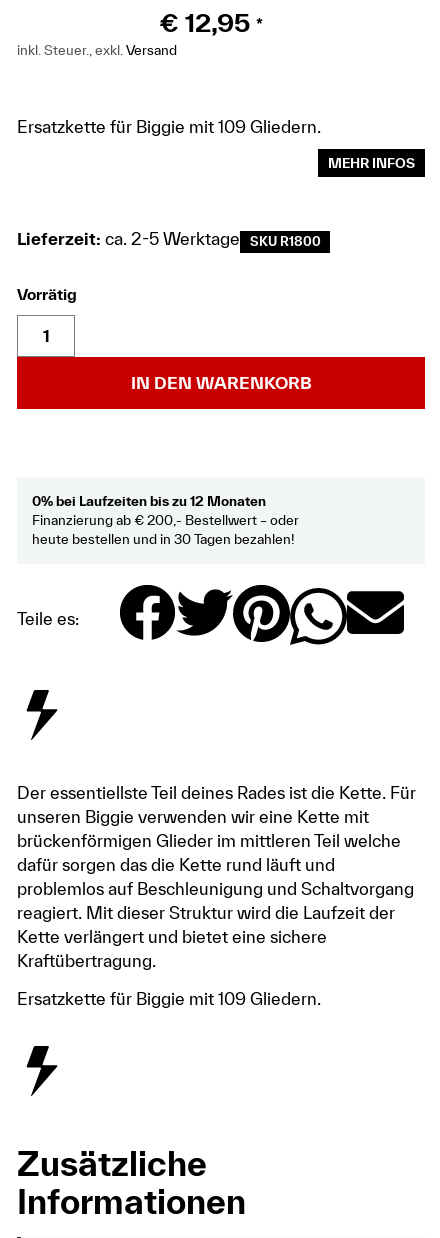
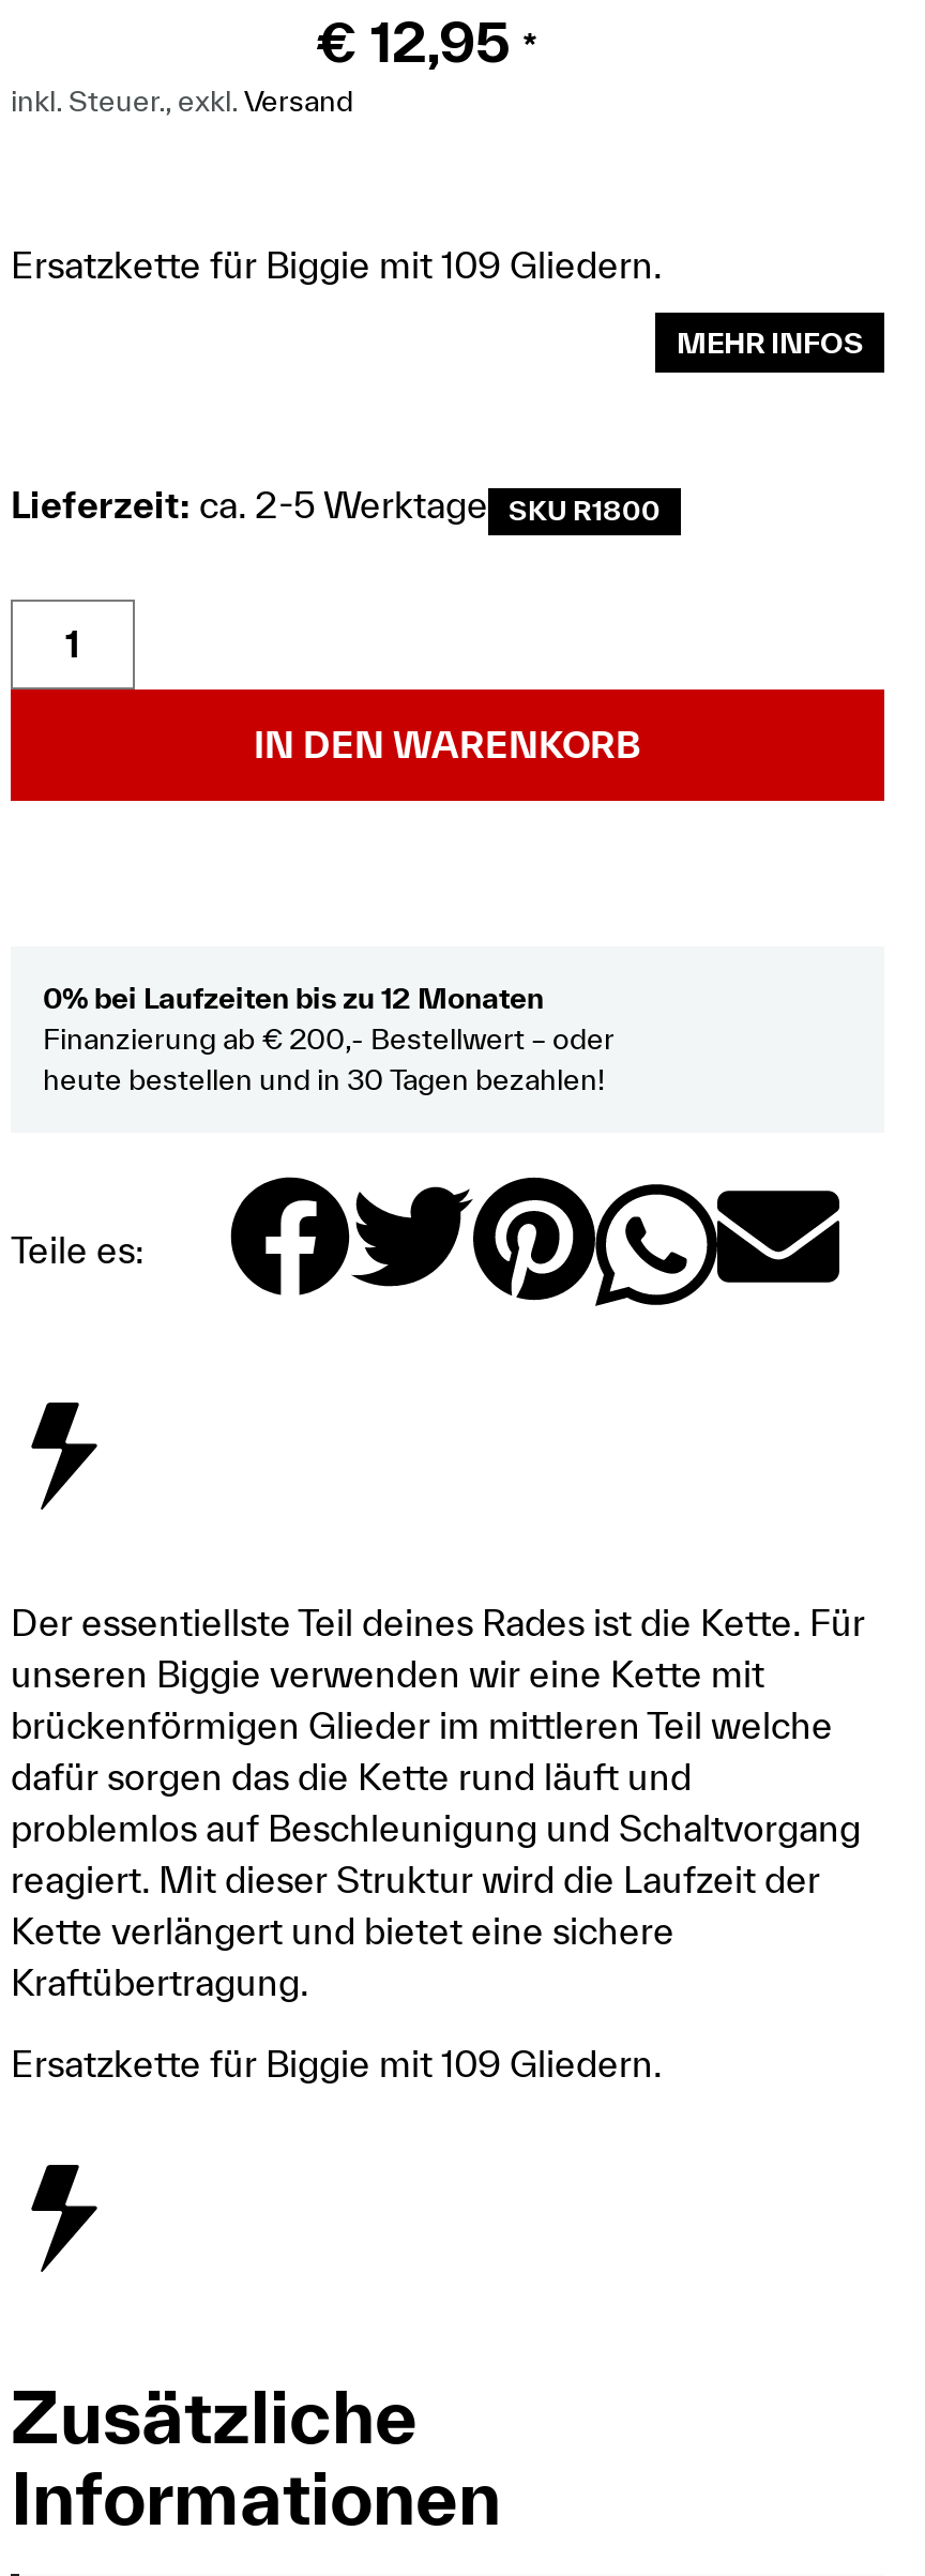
[17,285,77,303] Vorrätig -> none

